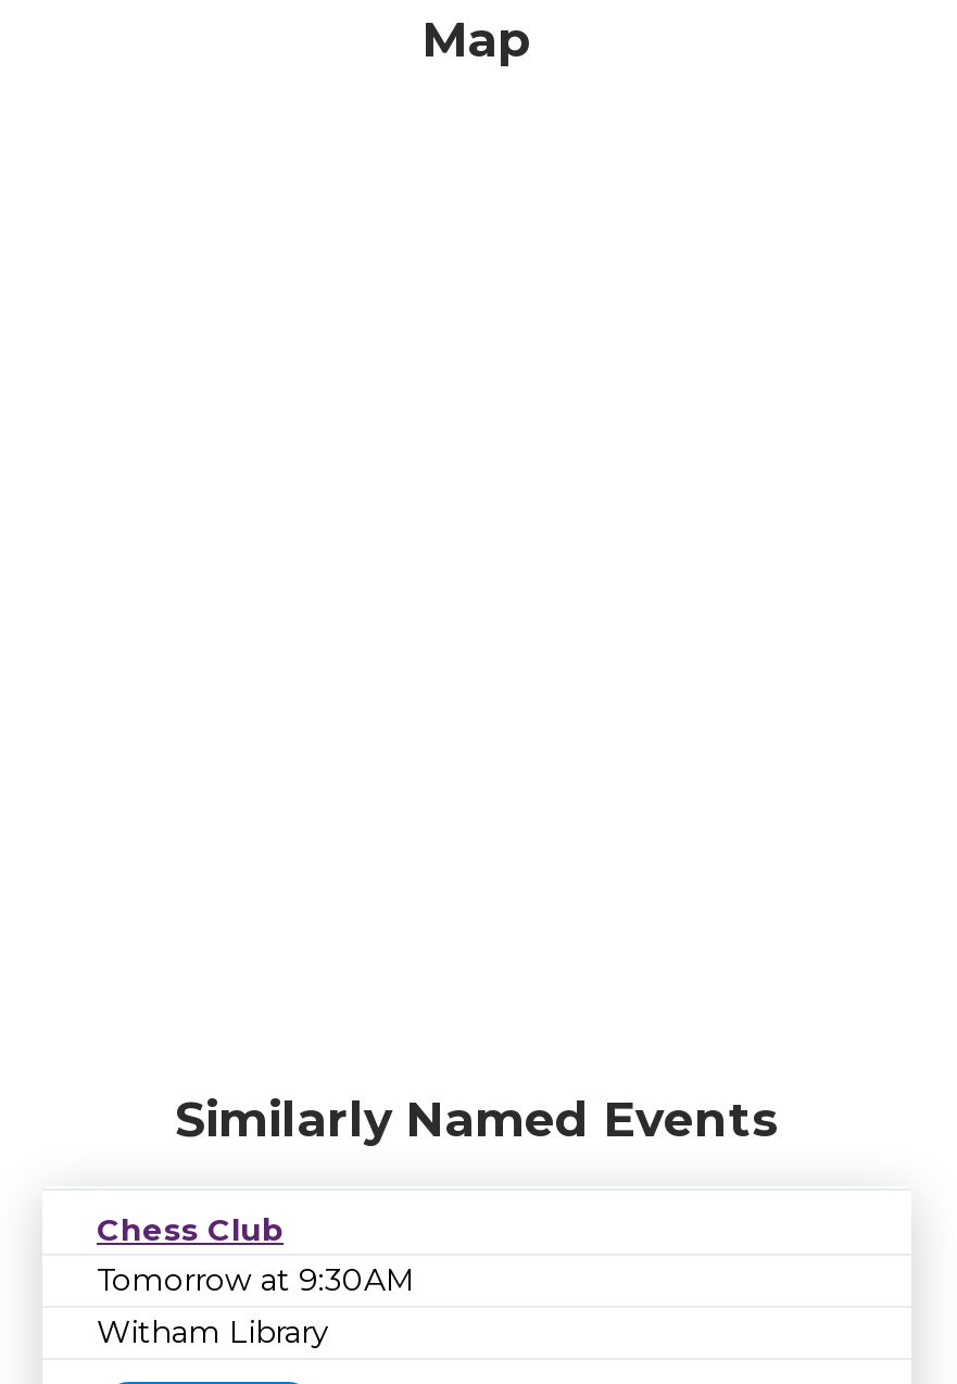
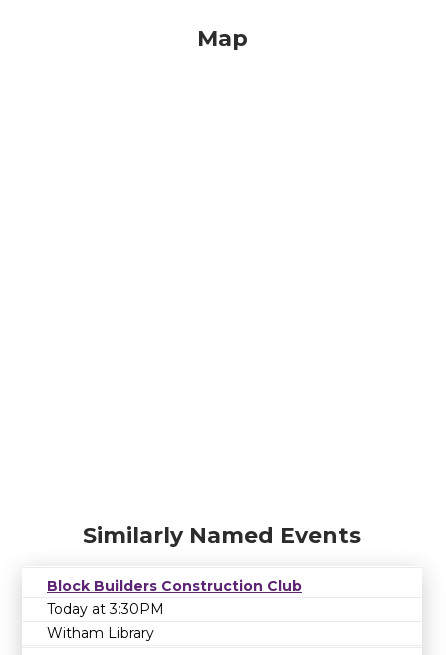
[97,1209,416,1300] Chess Club | Tomorrow at 9:30AM -> [47,577,302,618] Block Builders Construction Club | Today at 3:30PM

